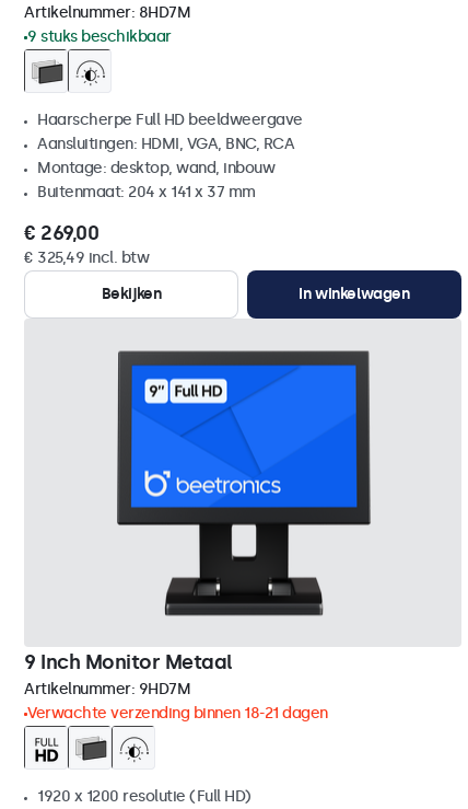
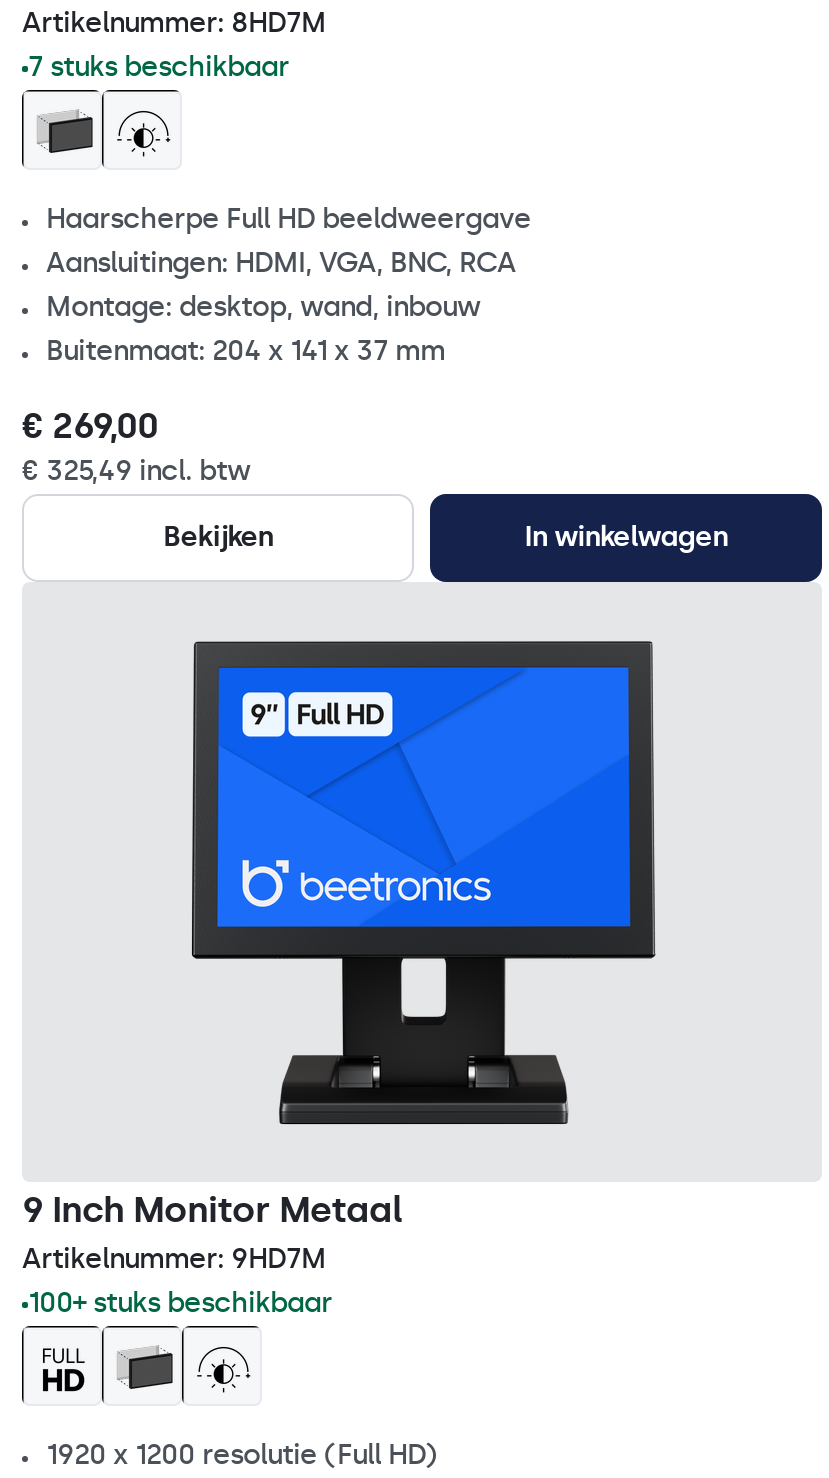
[27,27,171,46] 9 stuks beschikbaar -> [28,50,289,84] 7 stuks beschikbaar
[27,704,327,723] Verwachte verzending binnen 18-21 dagen -> [28,1286,332,1320] 100+ stuks beschikbaar

